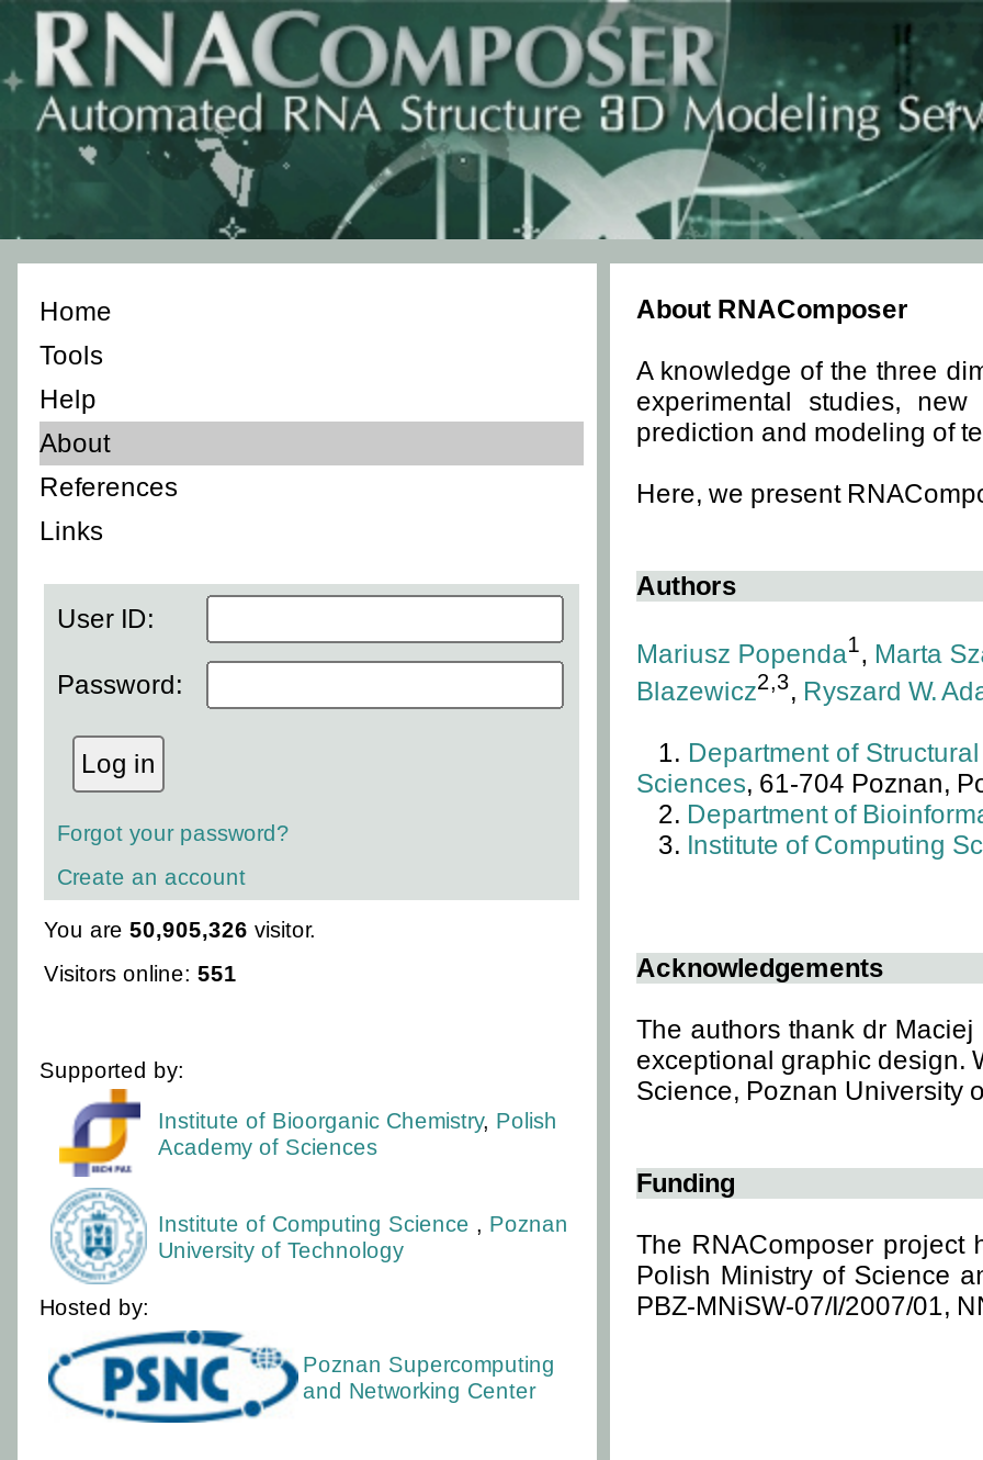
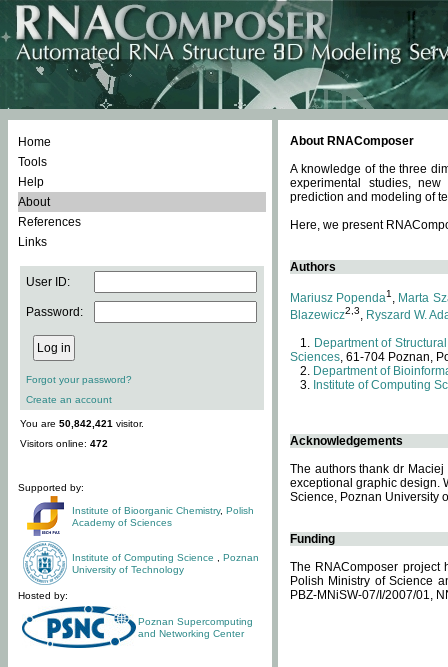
[44,918,316,942] You are 50,905,326 visitor. -> [20,418,144,429] You are 50,842,421 visitor.
[44,962,237,986] Visitors online: 551 -> [20,438,108,449] Visitors online: 472

